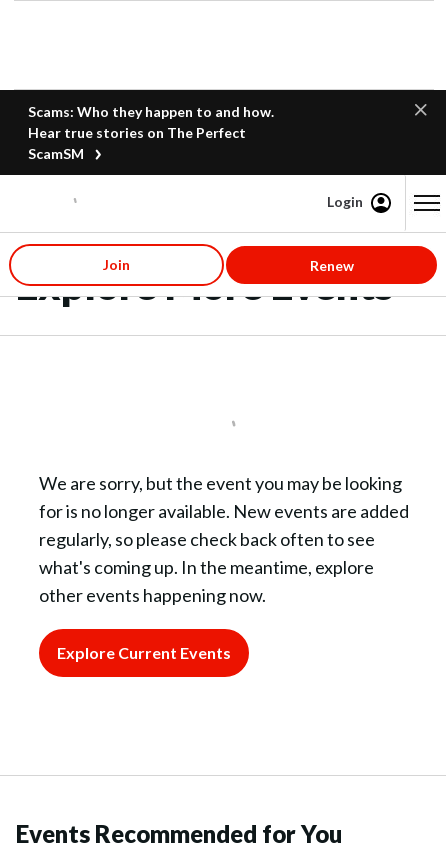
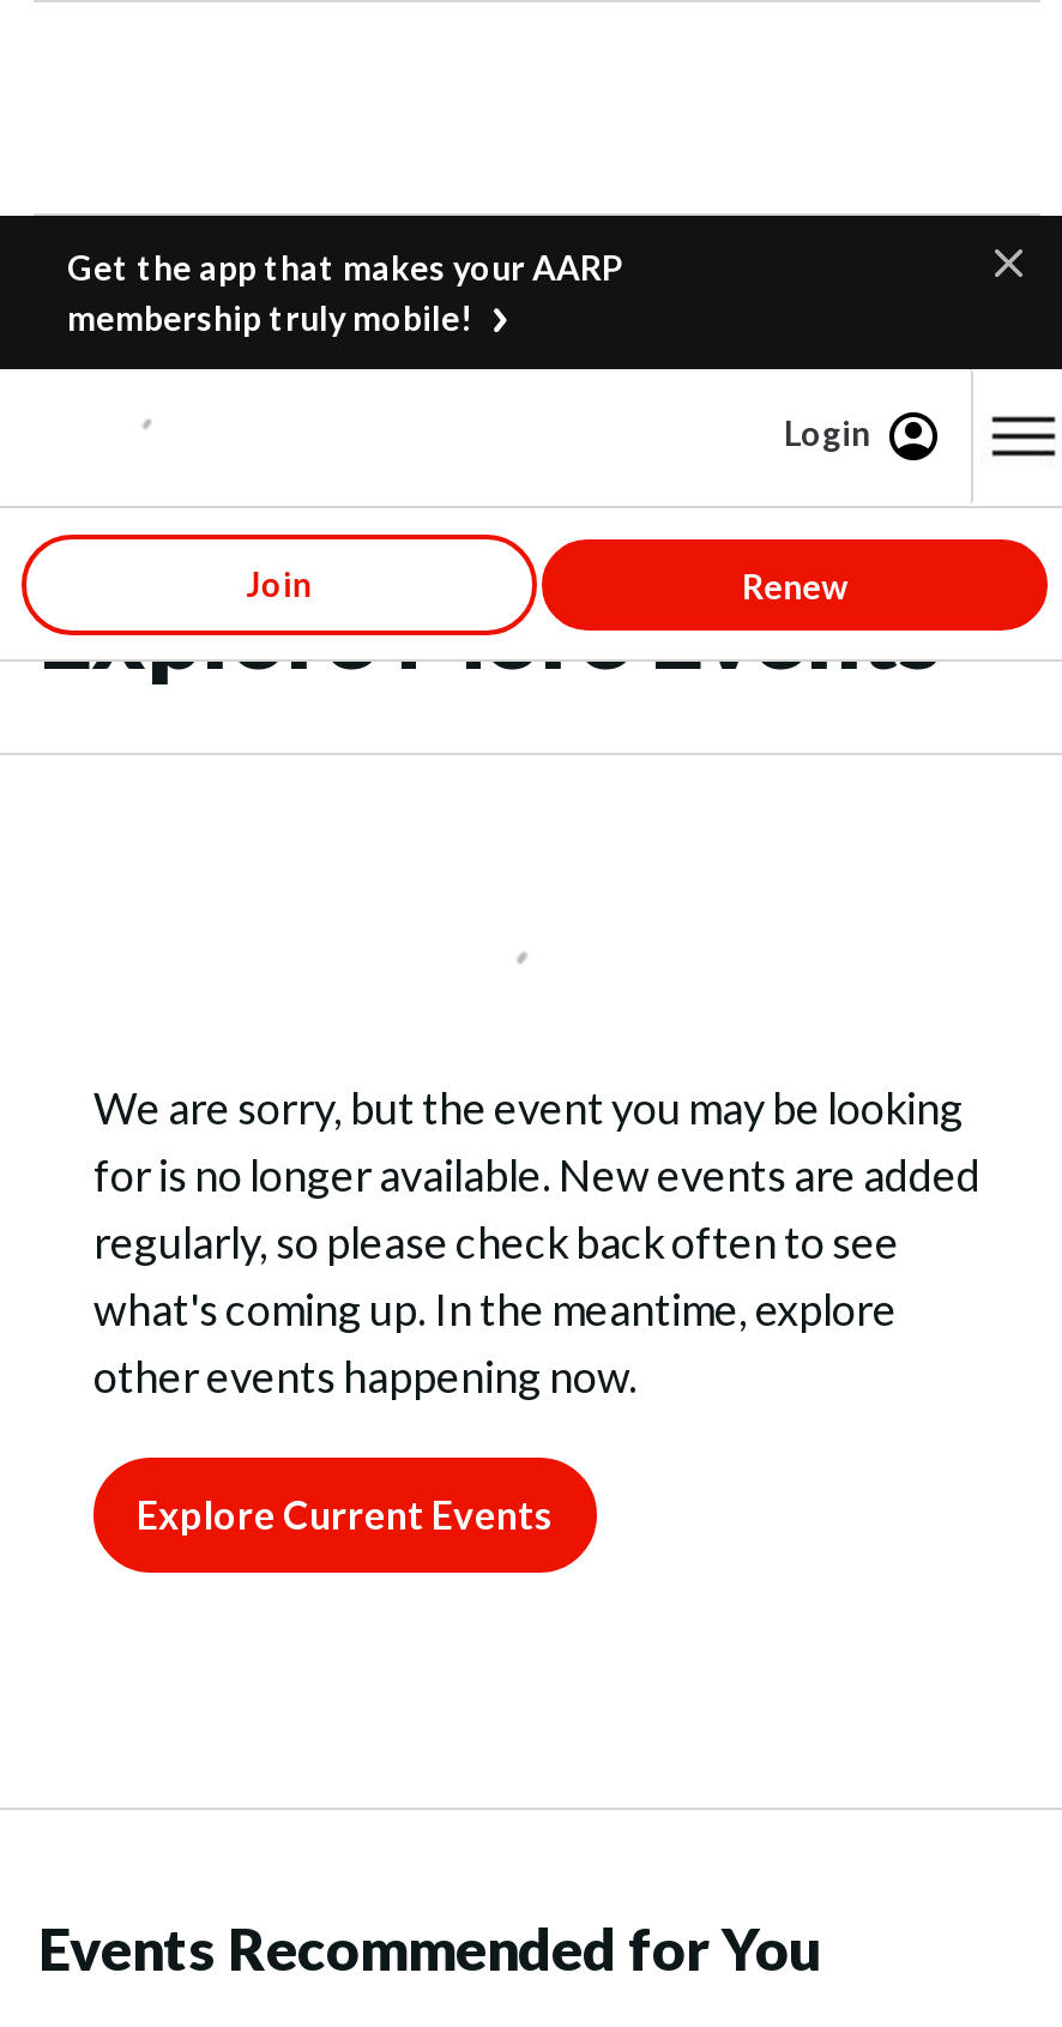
[28,103,274,162] Scams: Who they happen to and how. | Hear true stories on The Perfect | ScamSM -> [67,247,623,338] Get the app that makes your AARP | membership truly mobile!

